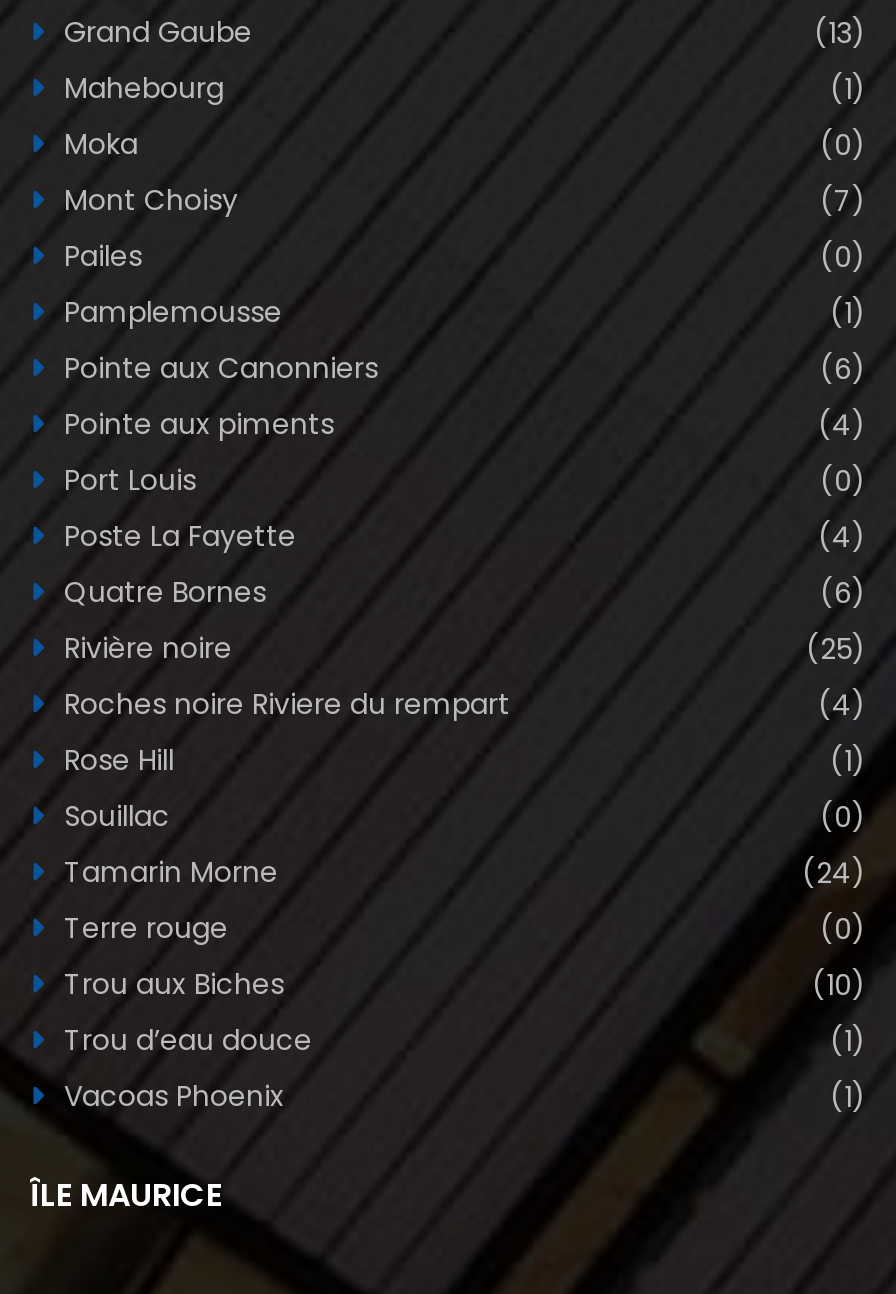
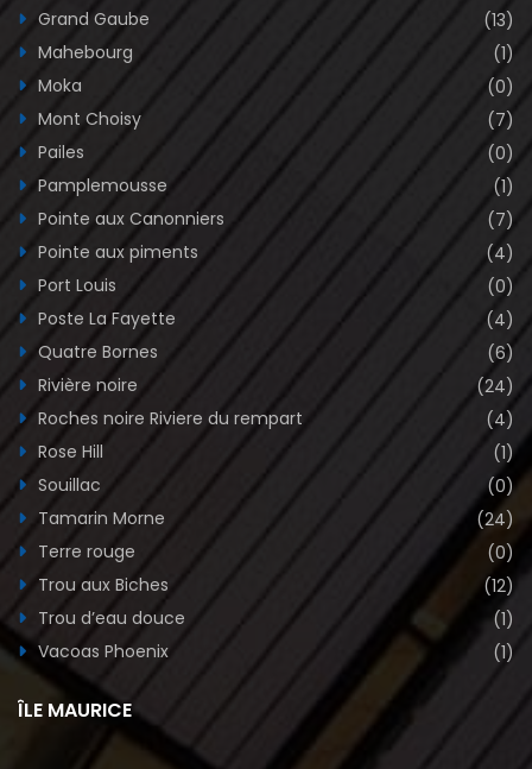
[820,348,866,388] (6) -> [487,207,514,231] (7)
[806,628,866,668] (25) -> [476,373,514,397] (24)
[812,964,866,1004] (10) -> [483,573,514,597] (12)

